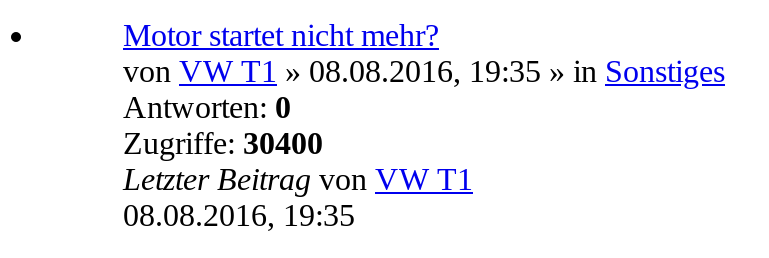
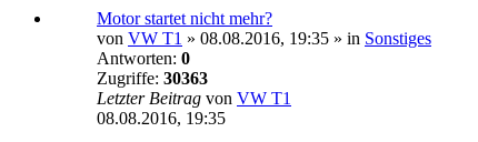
[123,127,323,161] Zugriffe: 30400 -> [97,69,208,88] Zugriffe: 30363

